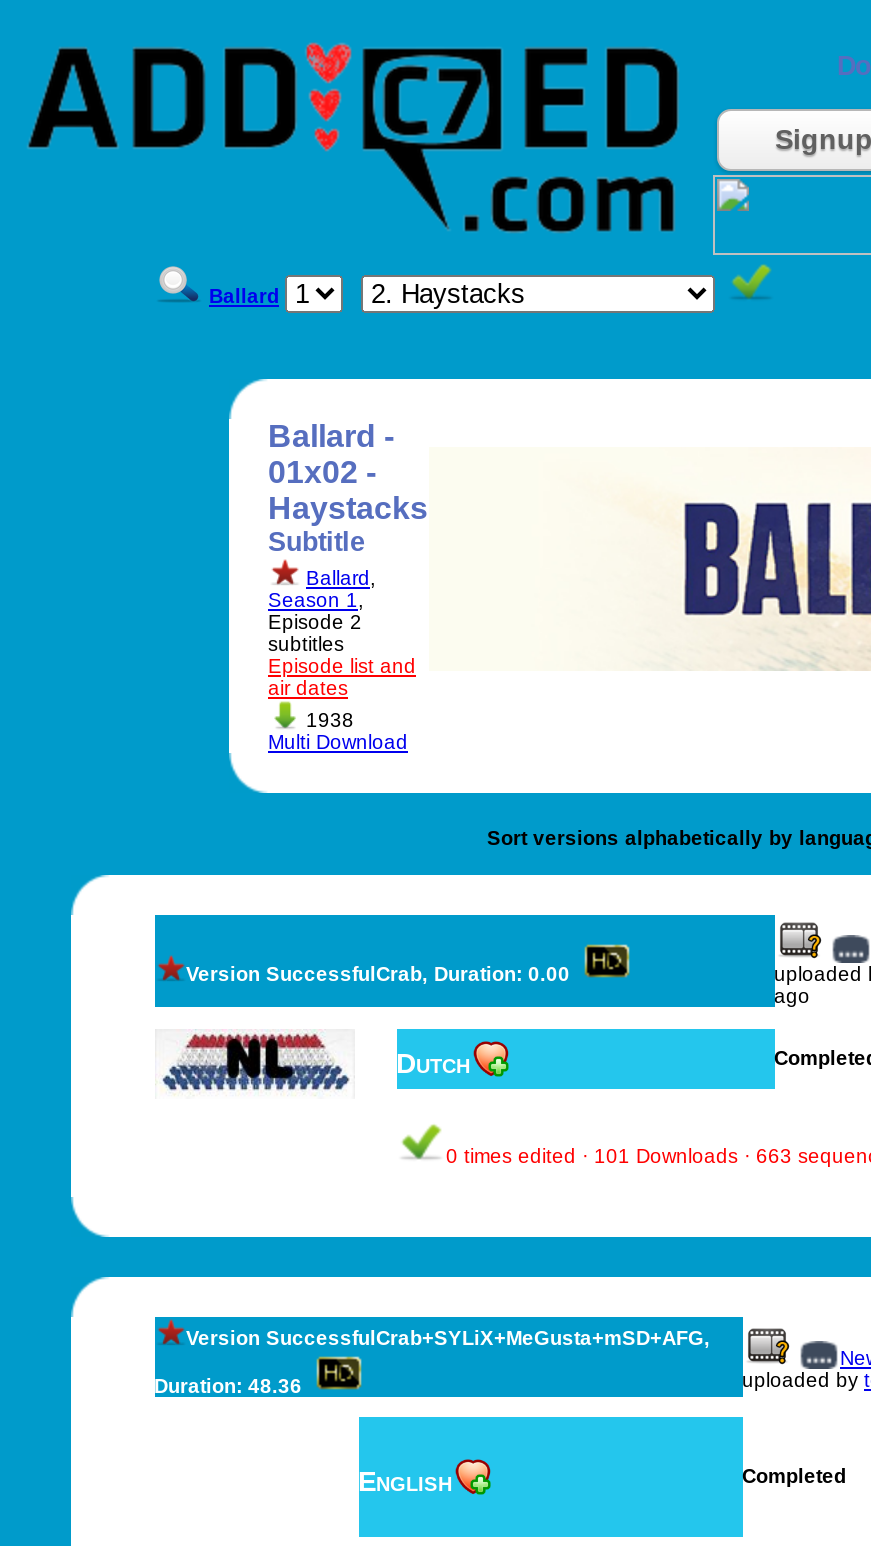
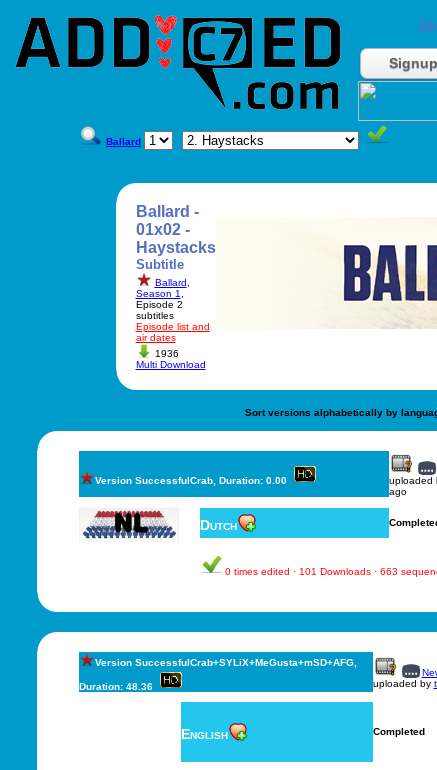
[300,709,354,731] 1938 -> [151,348,178,359] 1936

